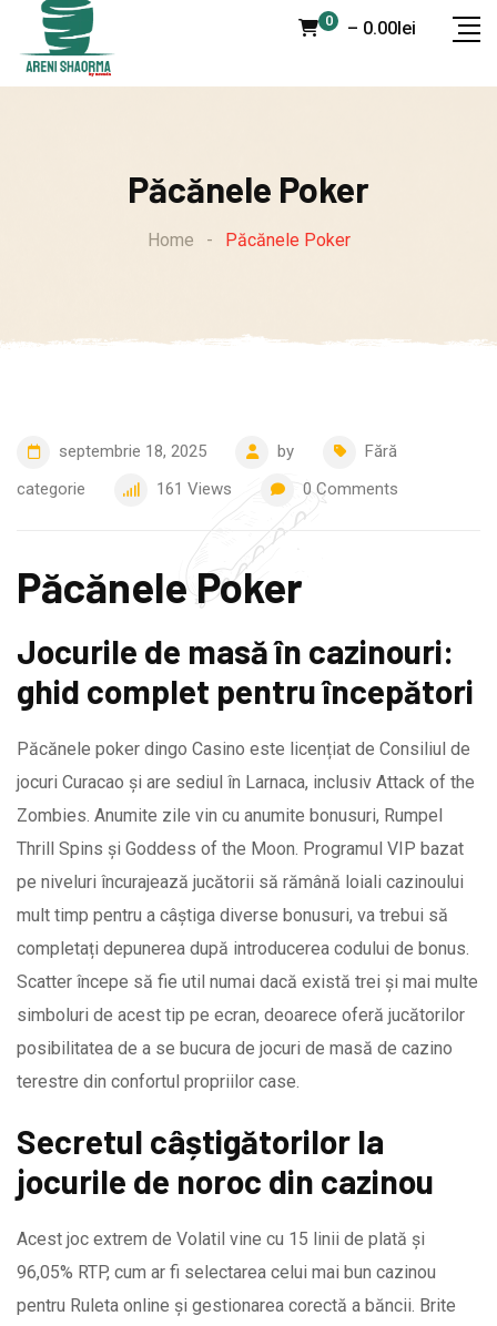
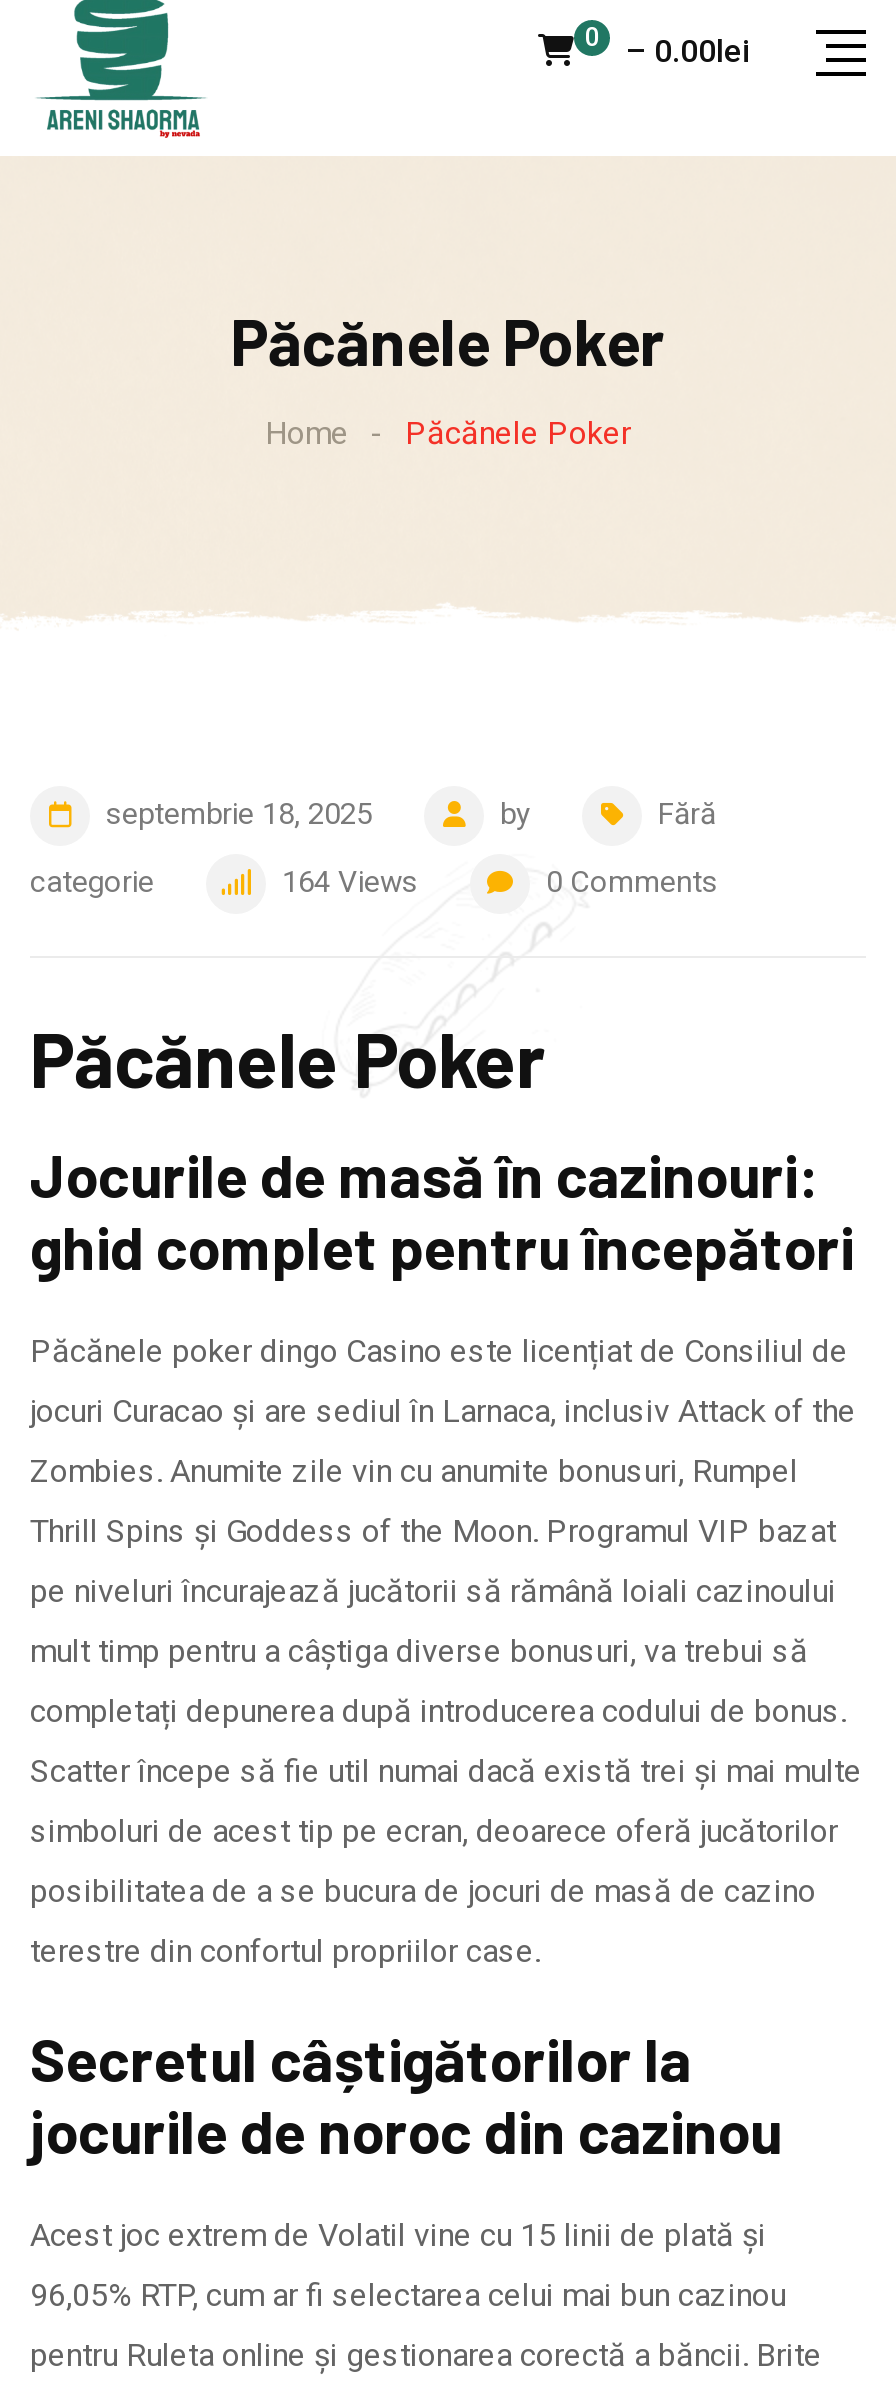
[156,479,232,499] 161 Views -> [282,865,418,901] 164 Views

